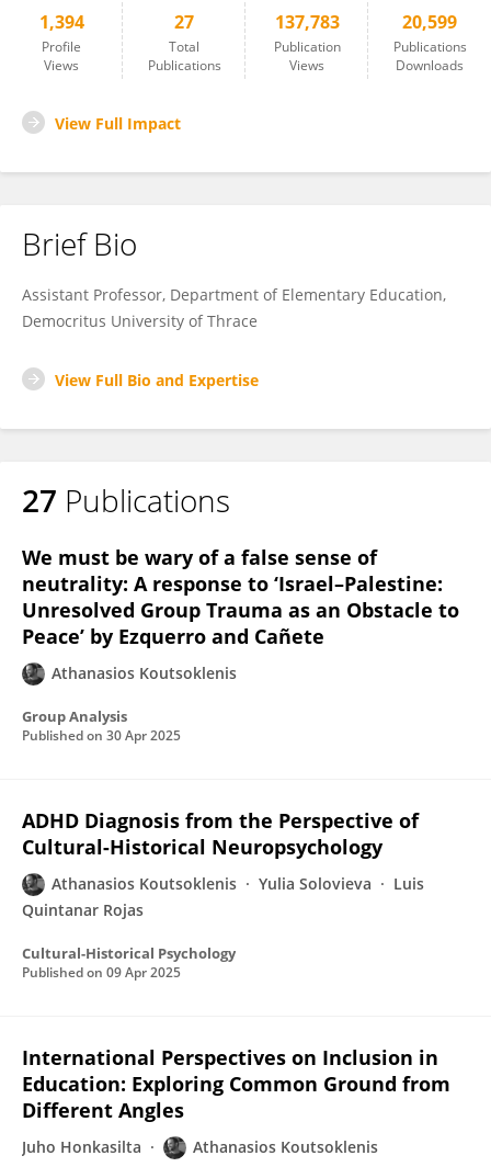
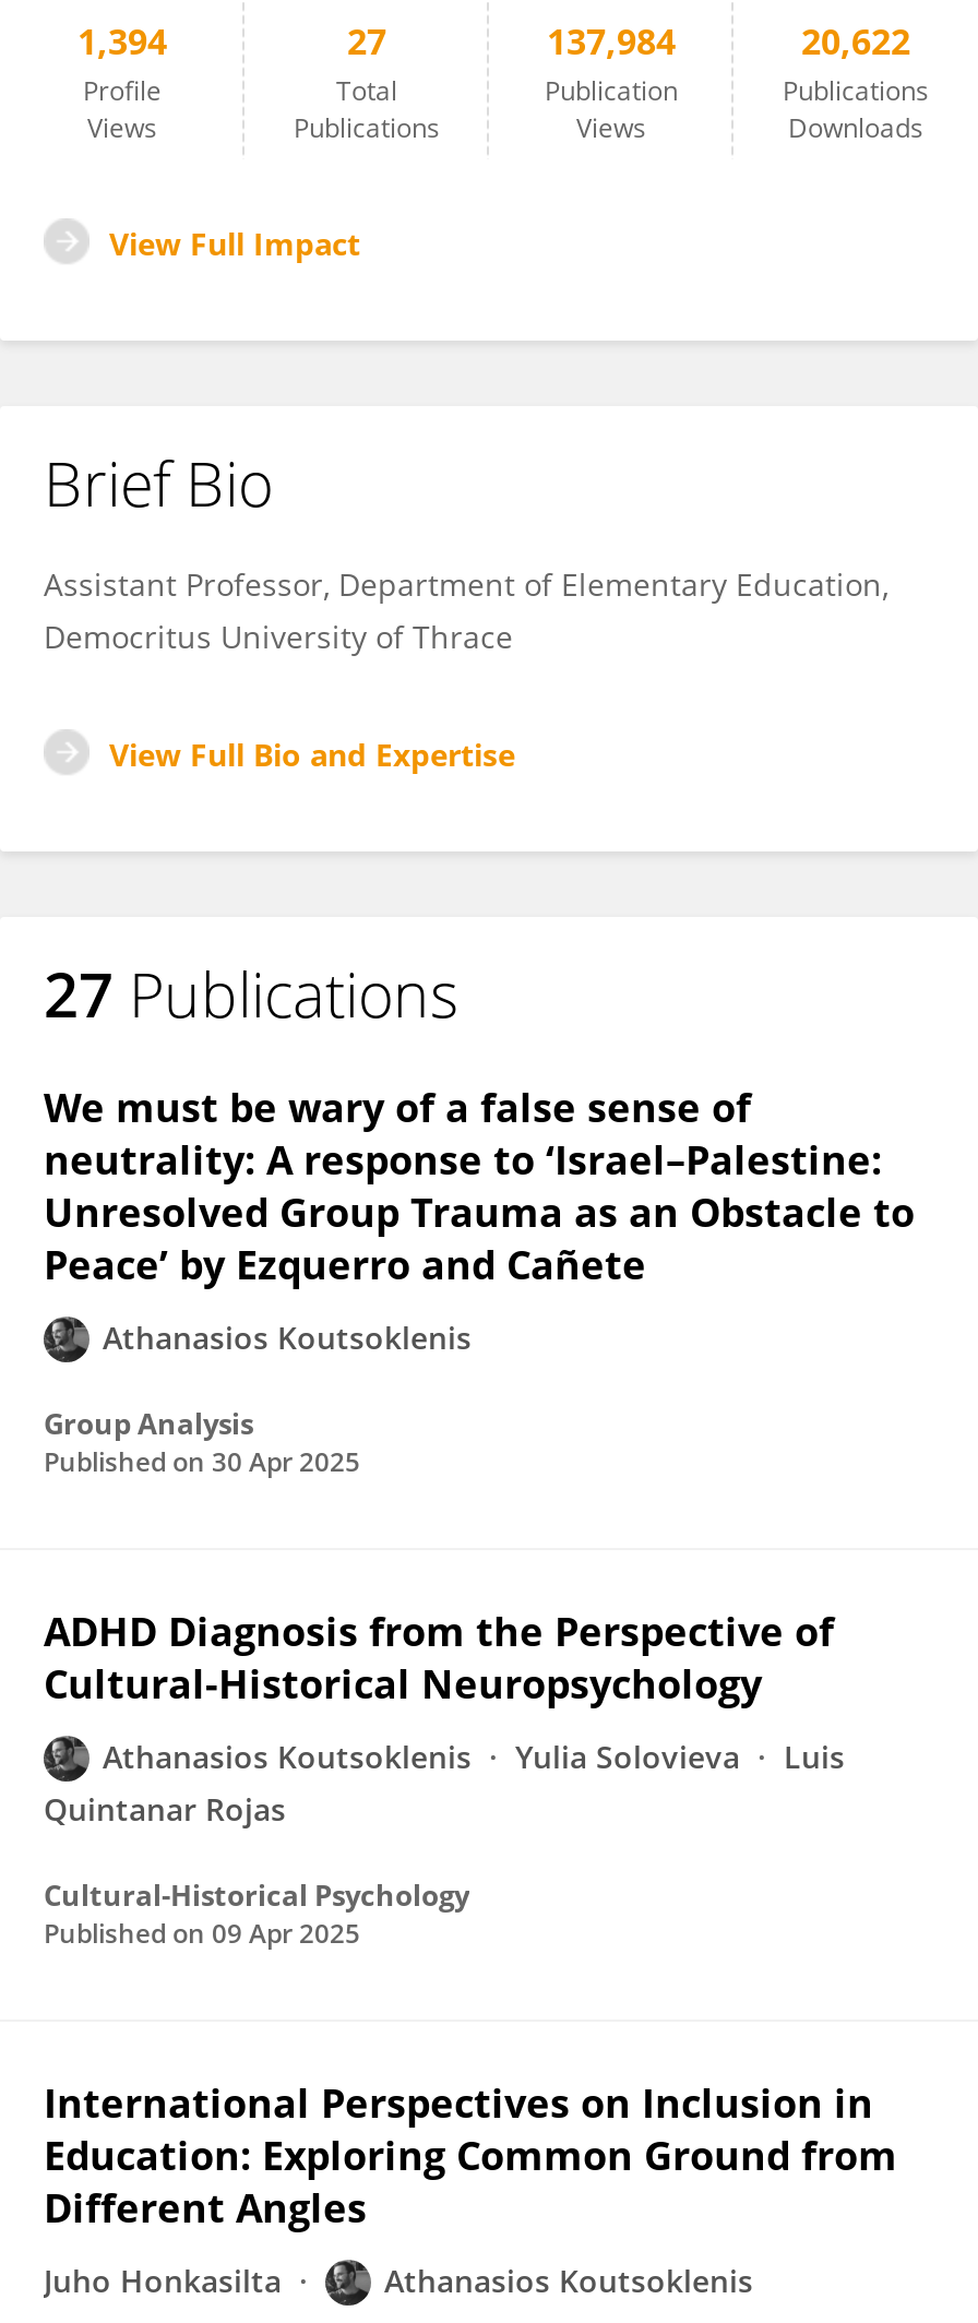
[275,10,339,34] 137,783 -> [547,17,676,65] 137,984
[402,10,457,34] 20,599 -> [801,17,910,65] 20,622

